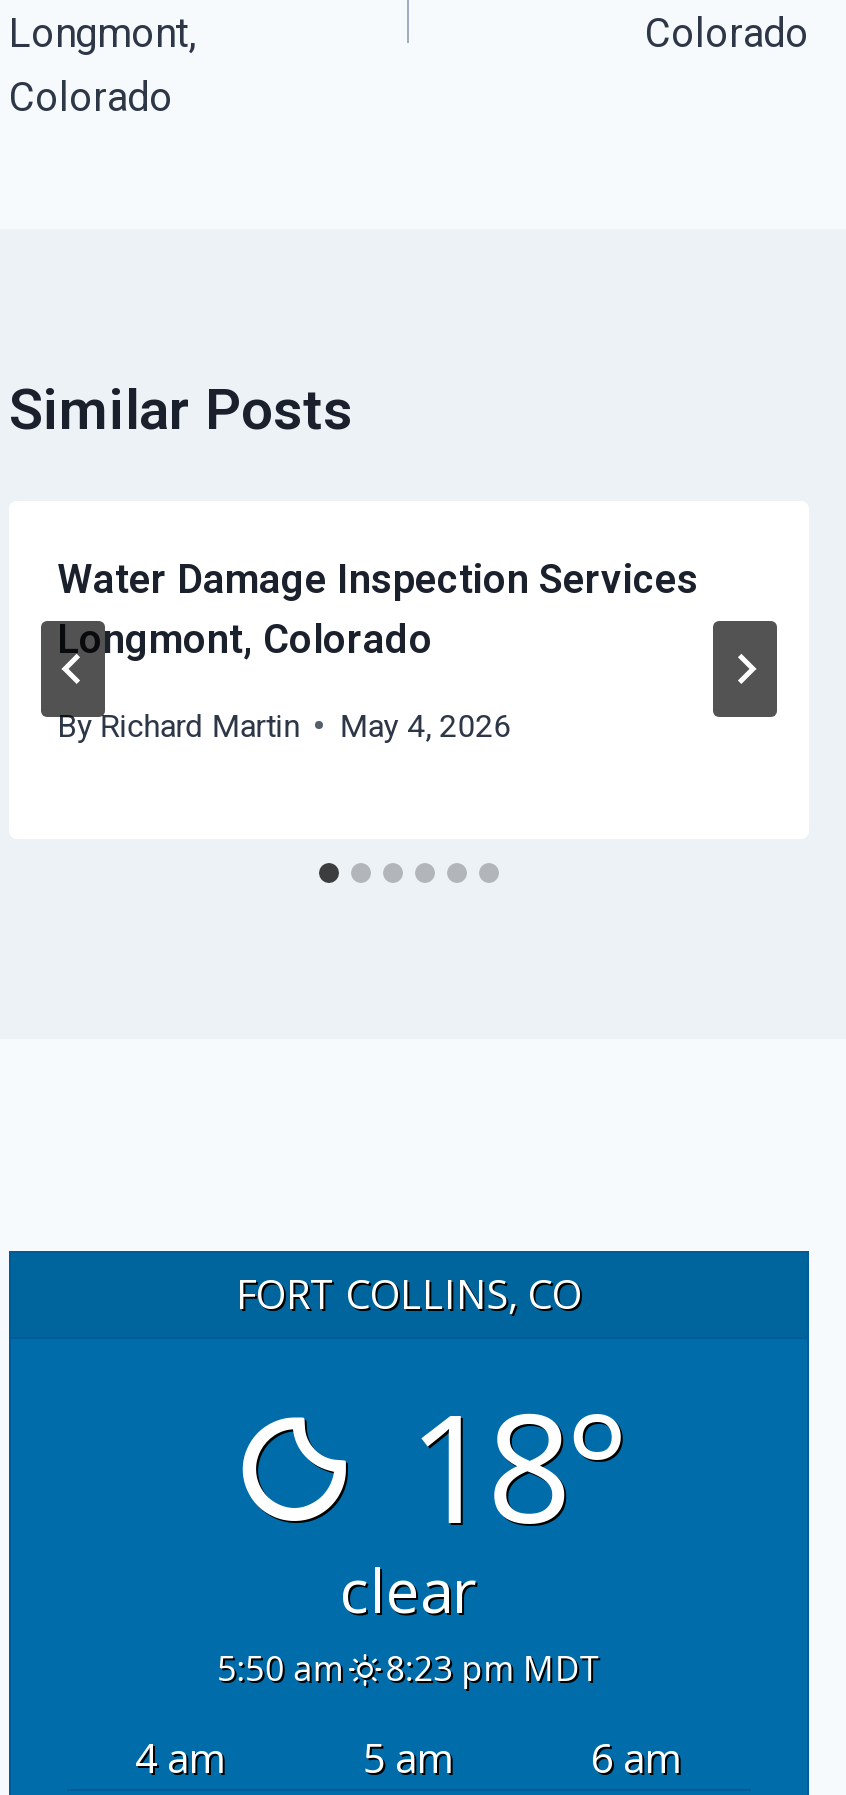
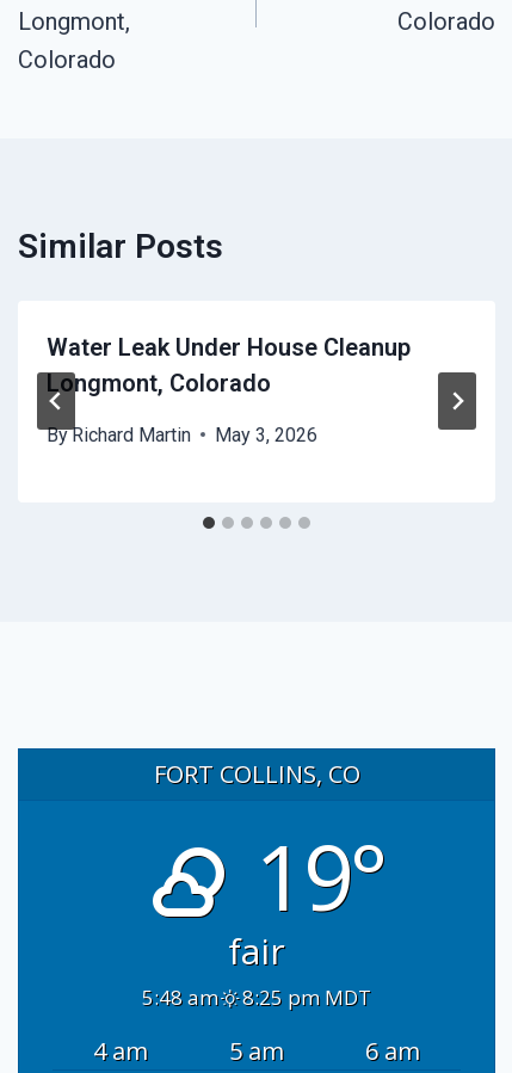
[57,555,699,603] Water Damage Inspection Services -> [47,333,411,361] Water Leak Under House Cleanup
[57,707,511,745] By Richard Martin May 4, 2026 -> [47,423,318,446] By Richard Martin May 3, 2026
[217,1363,621,1692] [image] | 18° | clear | 5:50 am | 8:23 pm MDT -> [142,815,383,1012] [image] | 19° | fair | 5:48 am | 8:25 pm MDT

